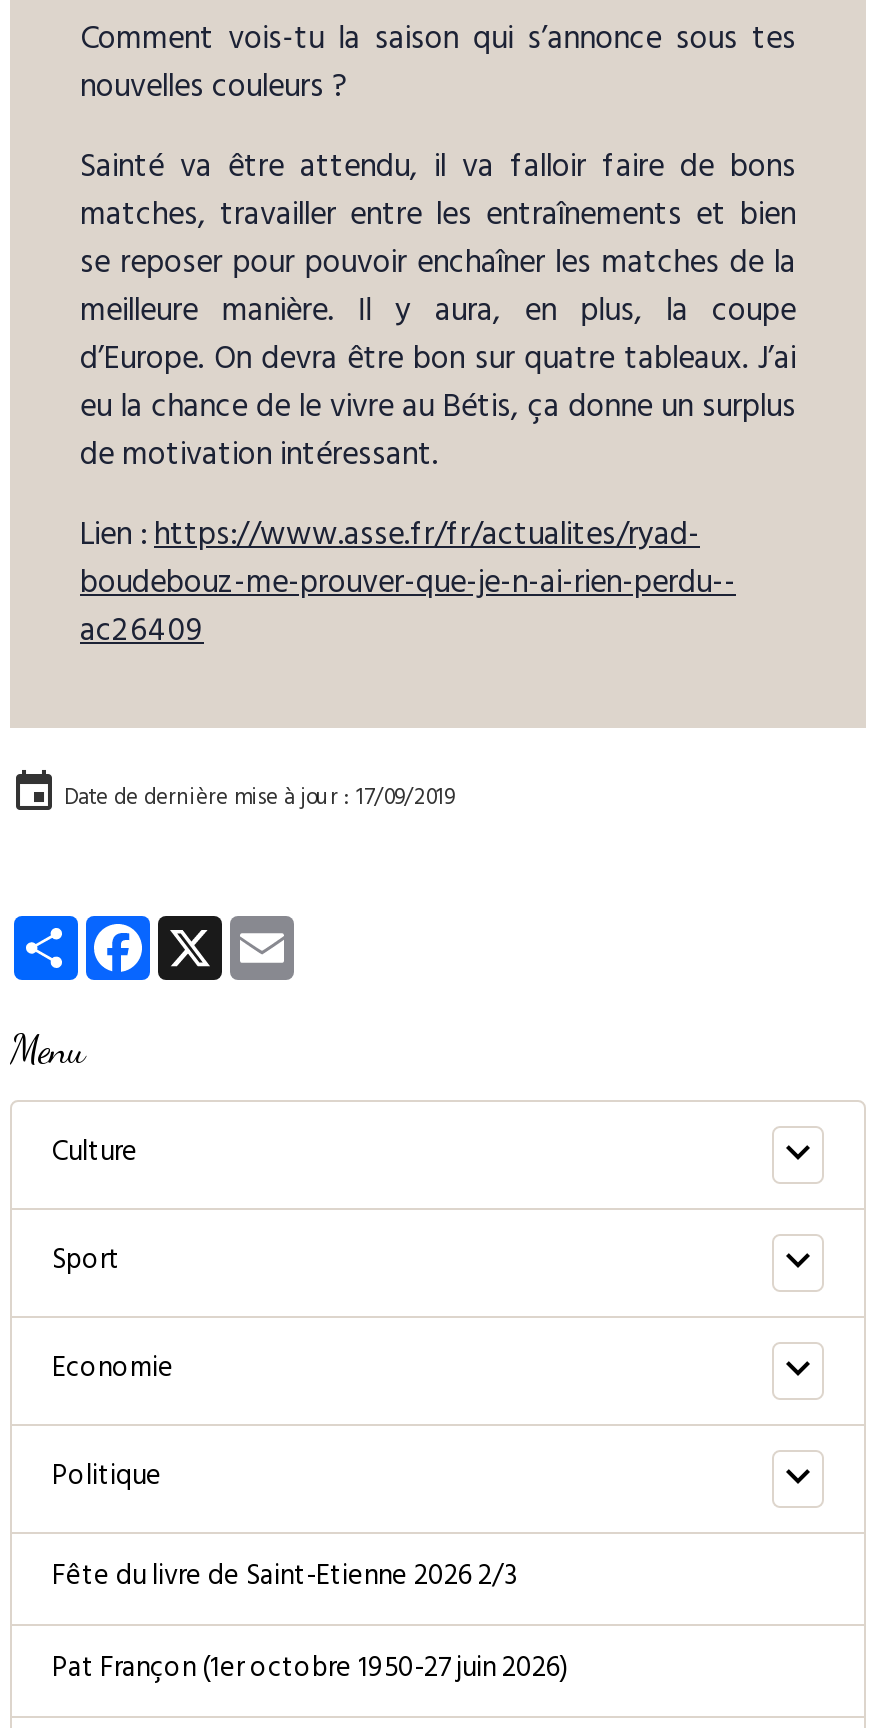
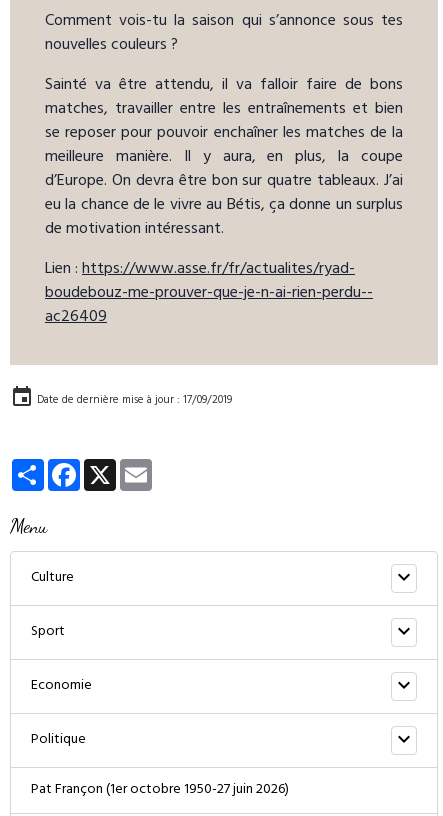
[52,1553,518,1607] Fête du livre de Saint-Etienne 2026 2/3 -> none

